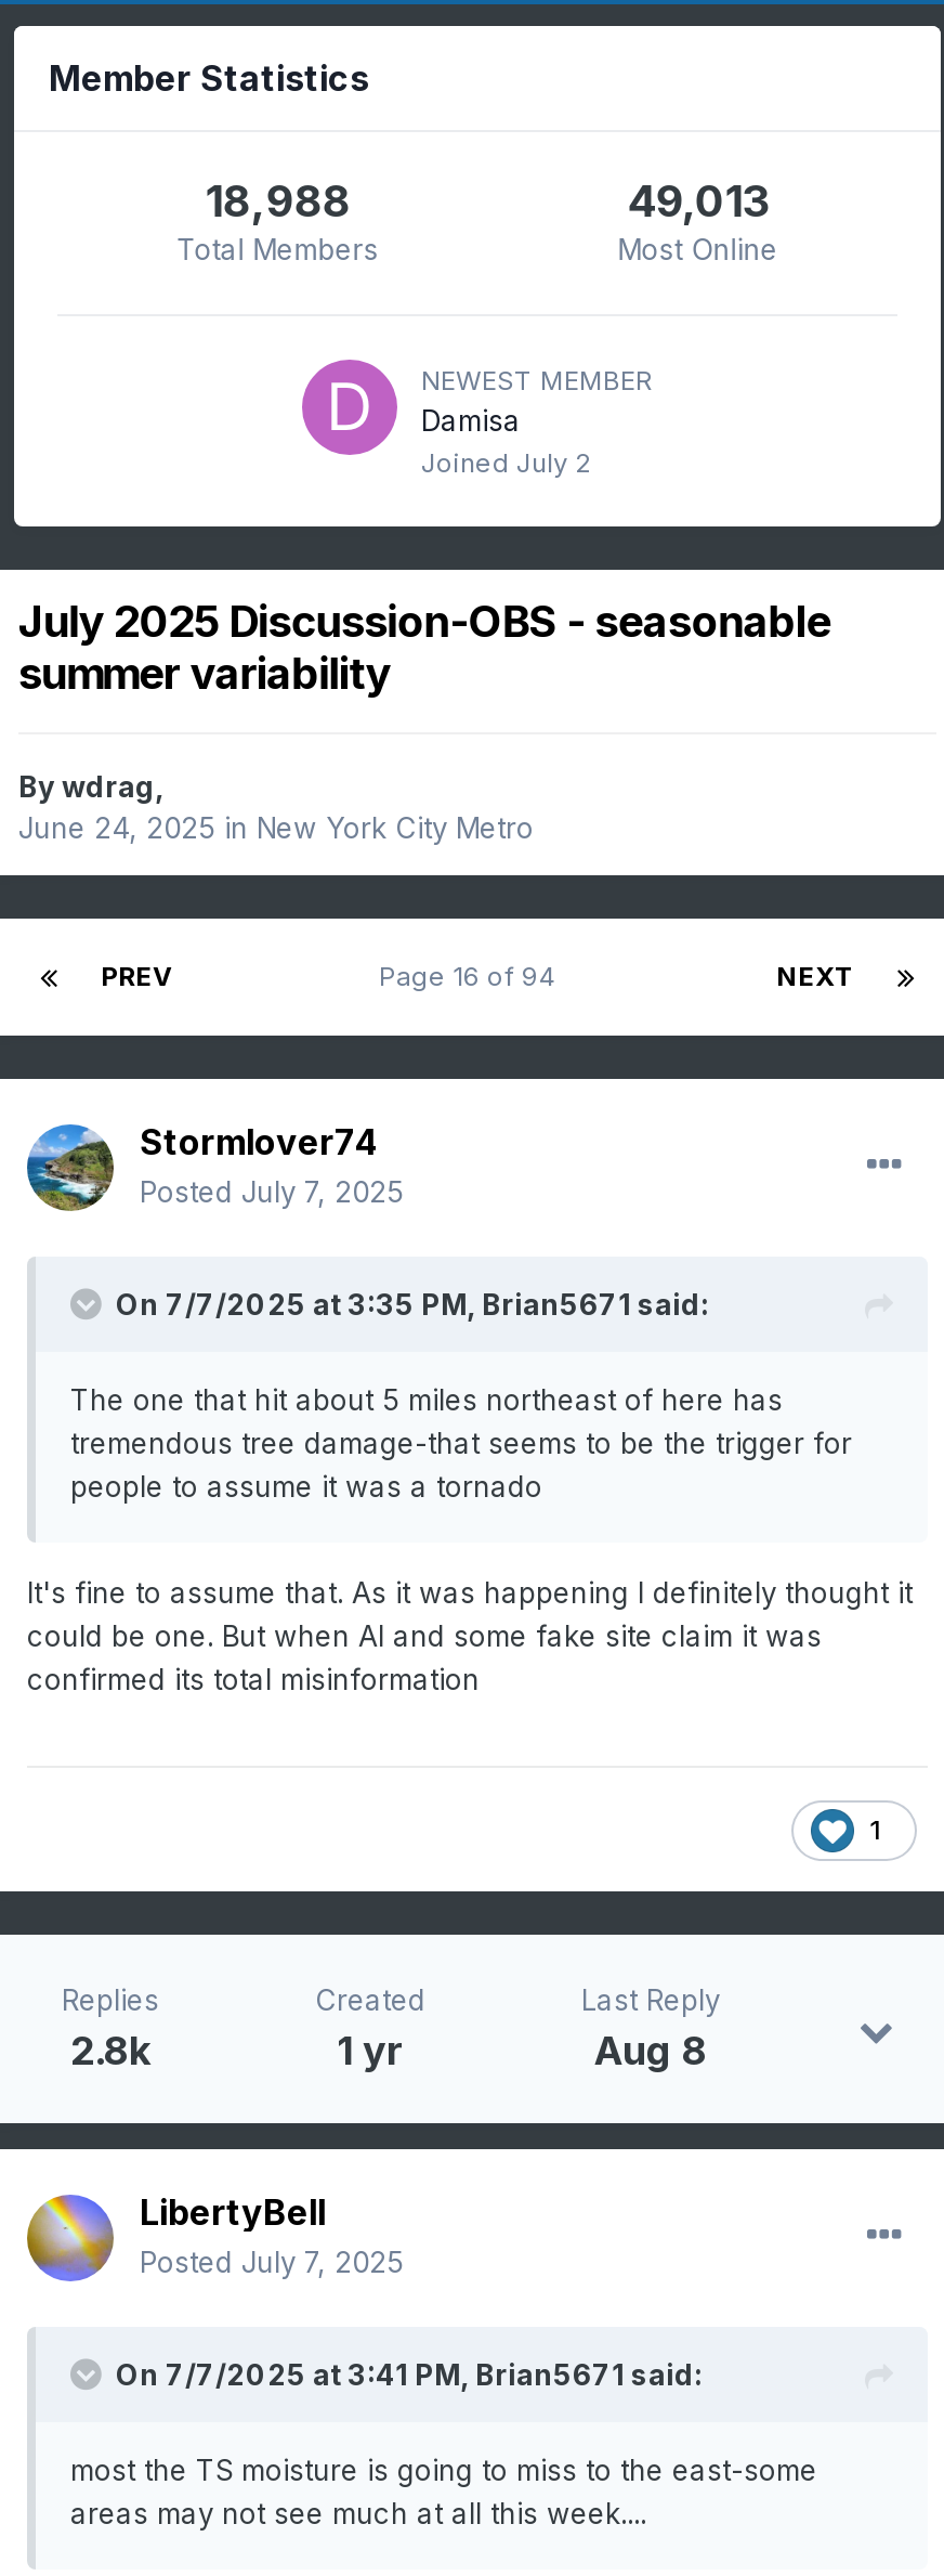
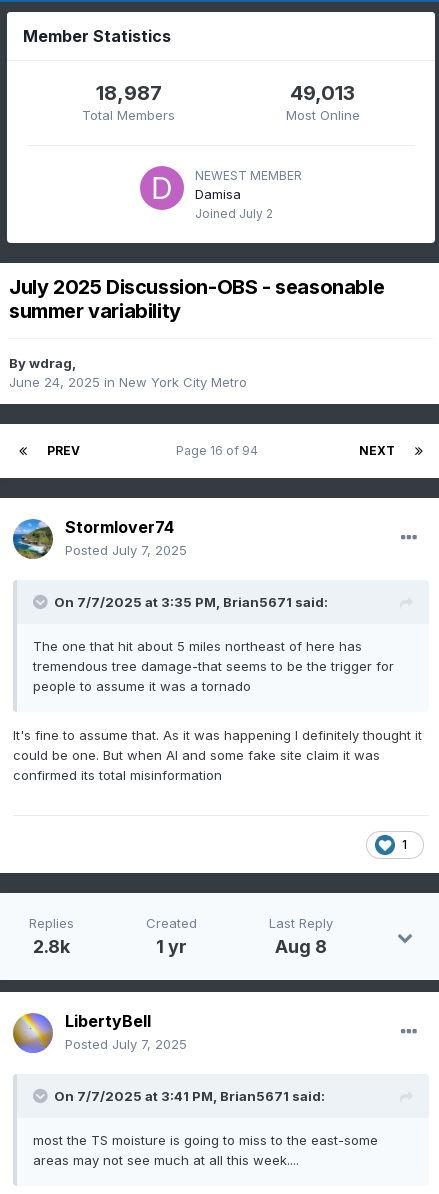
[205,175,350,227] 18,988 -> [96,81,162,105] 18,987

